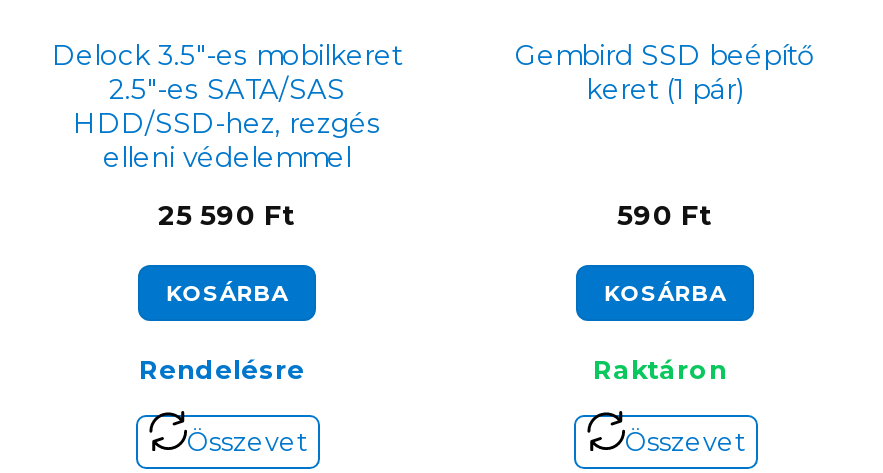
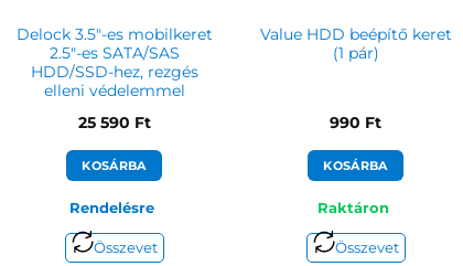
[515,38,815,104] Gembird SSD beépítő | keret (1 pár) -> [260,25,451,61] Value HDD beépítő keret | (1 pár)
[617,198,713,230] 590 Ft -> [330,113,381,131] 990 Ft

